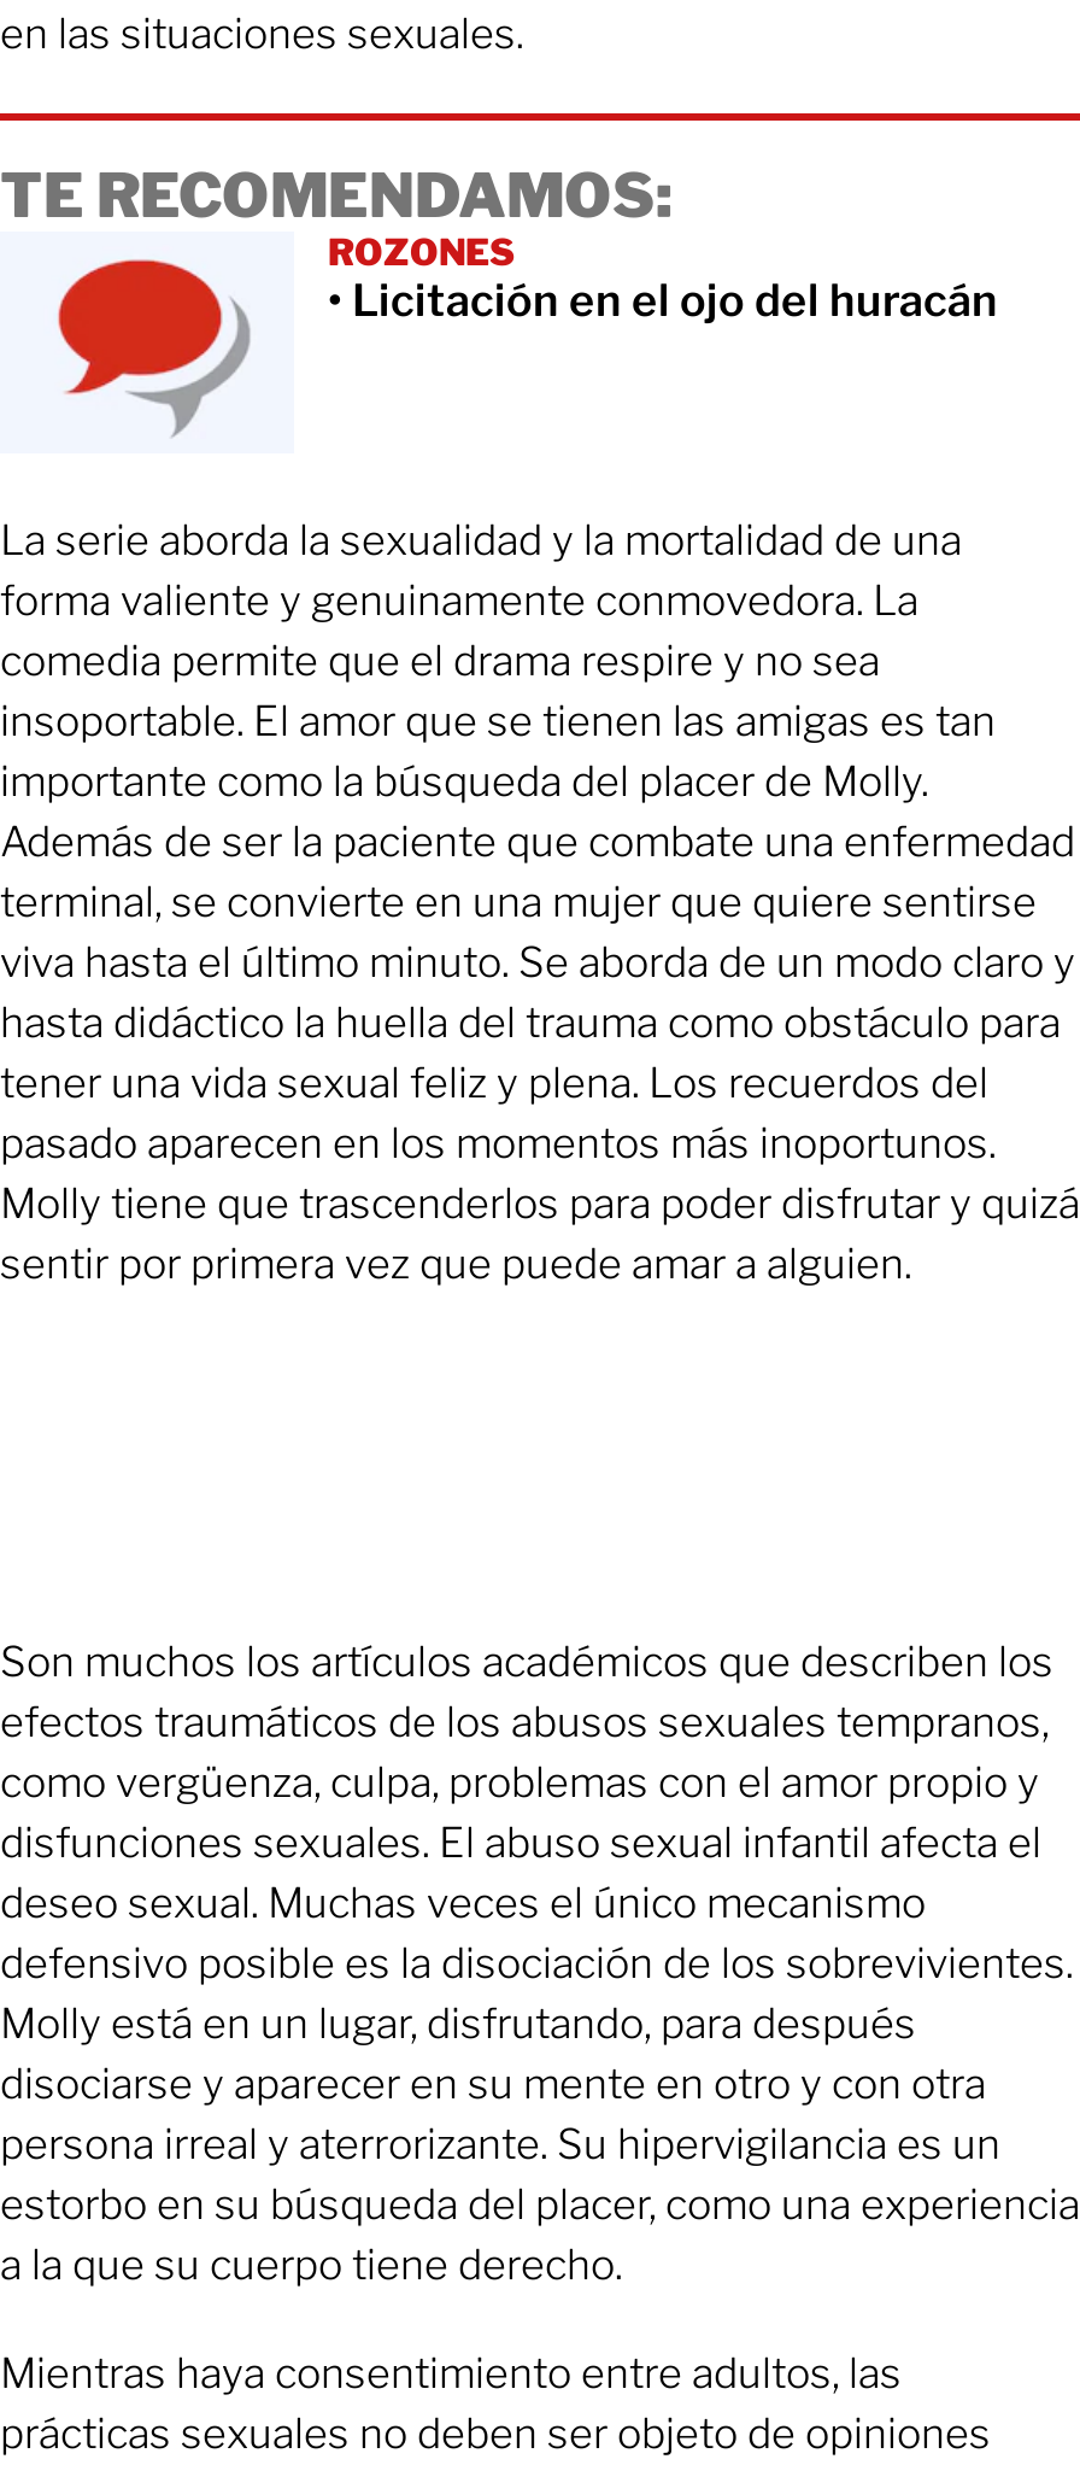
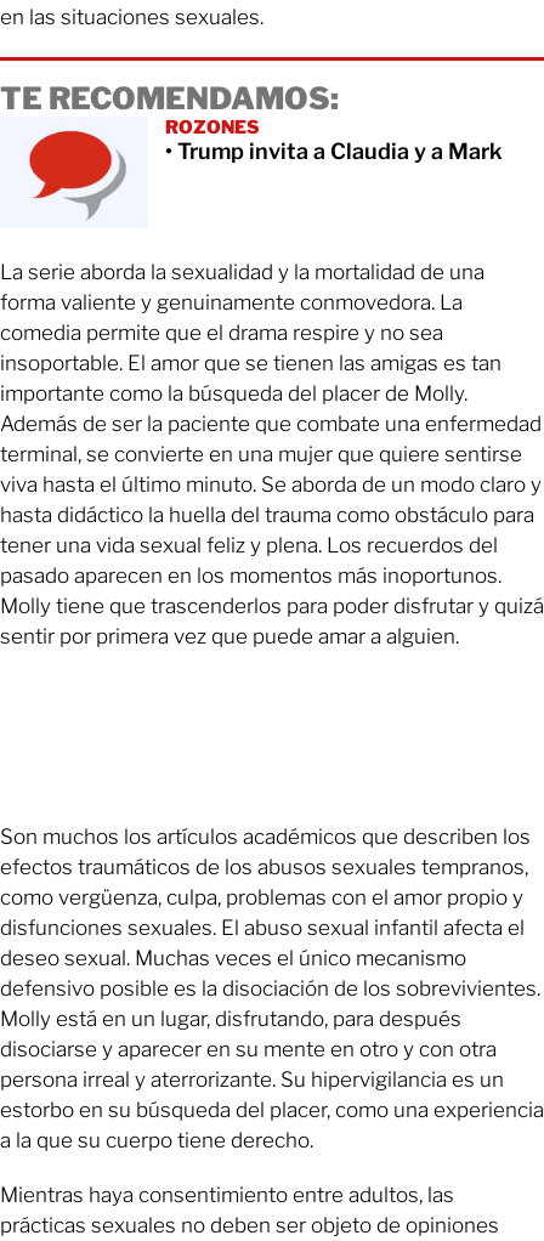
[328,275,998,326] • Licitación en el ojo del huracán -> [165,138,503,164] • Trump invita a Claudia y a Mark

